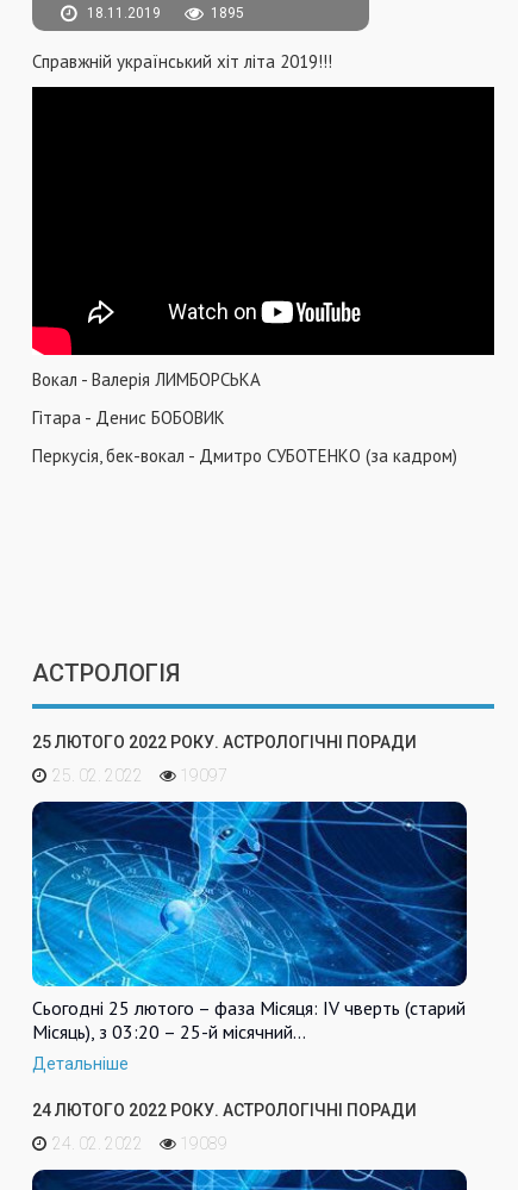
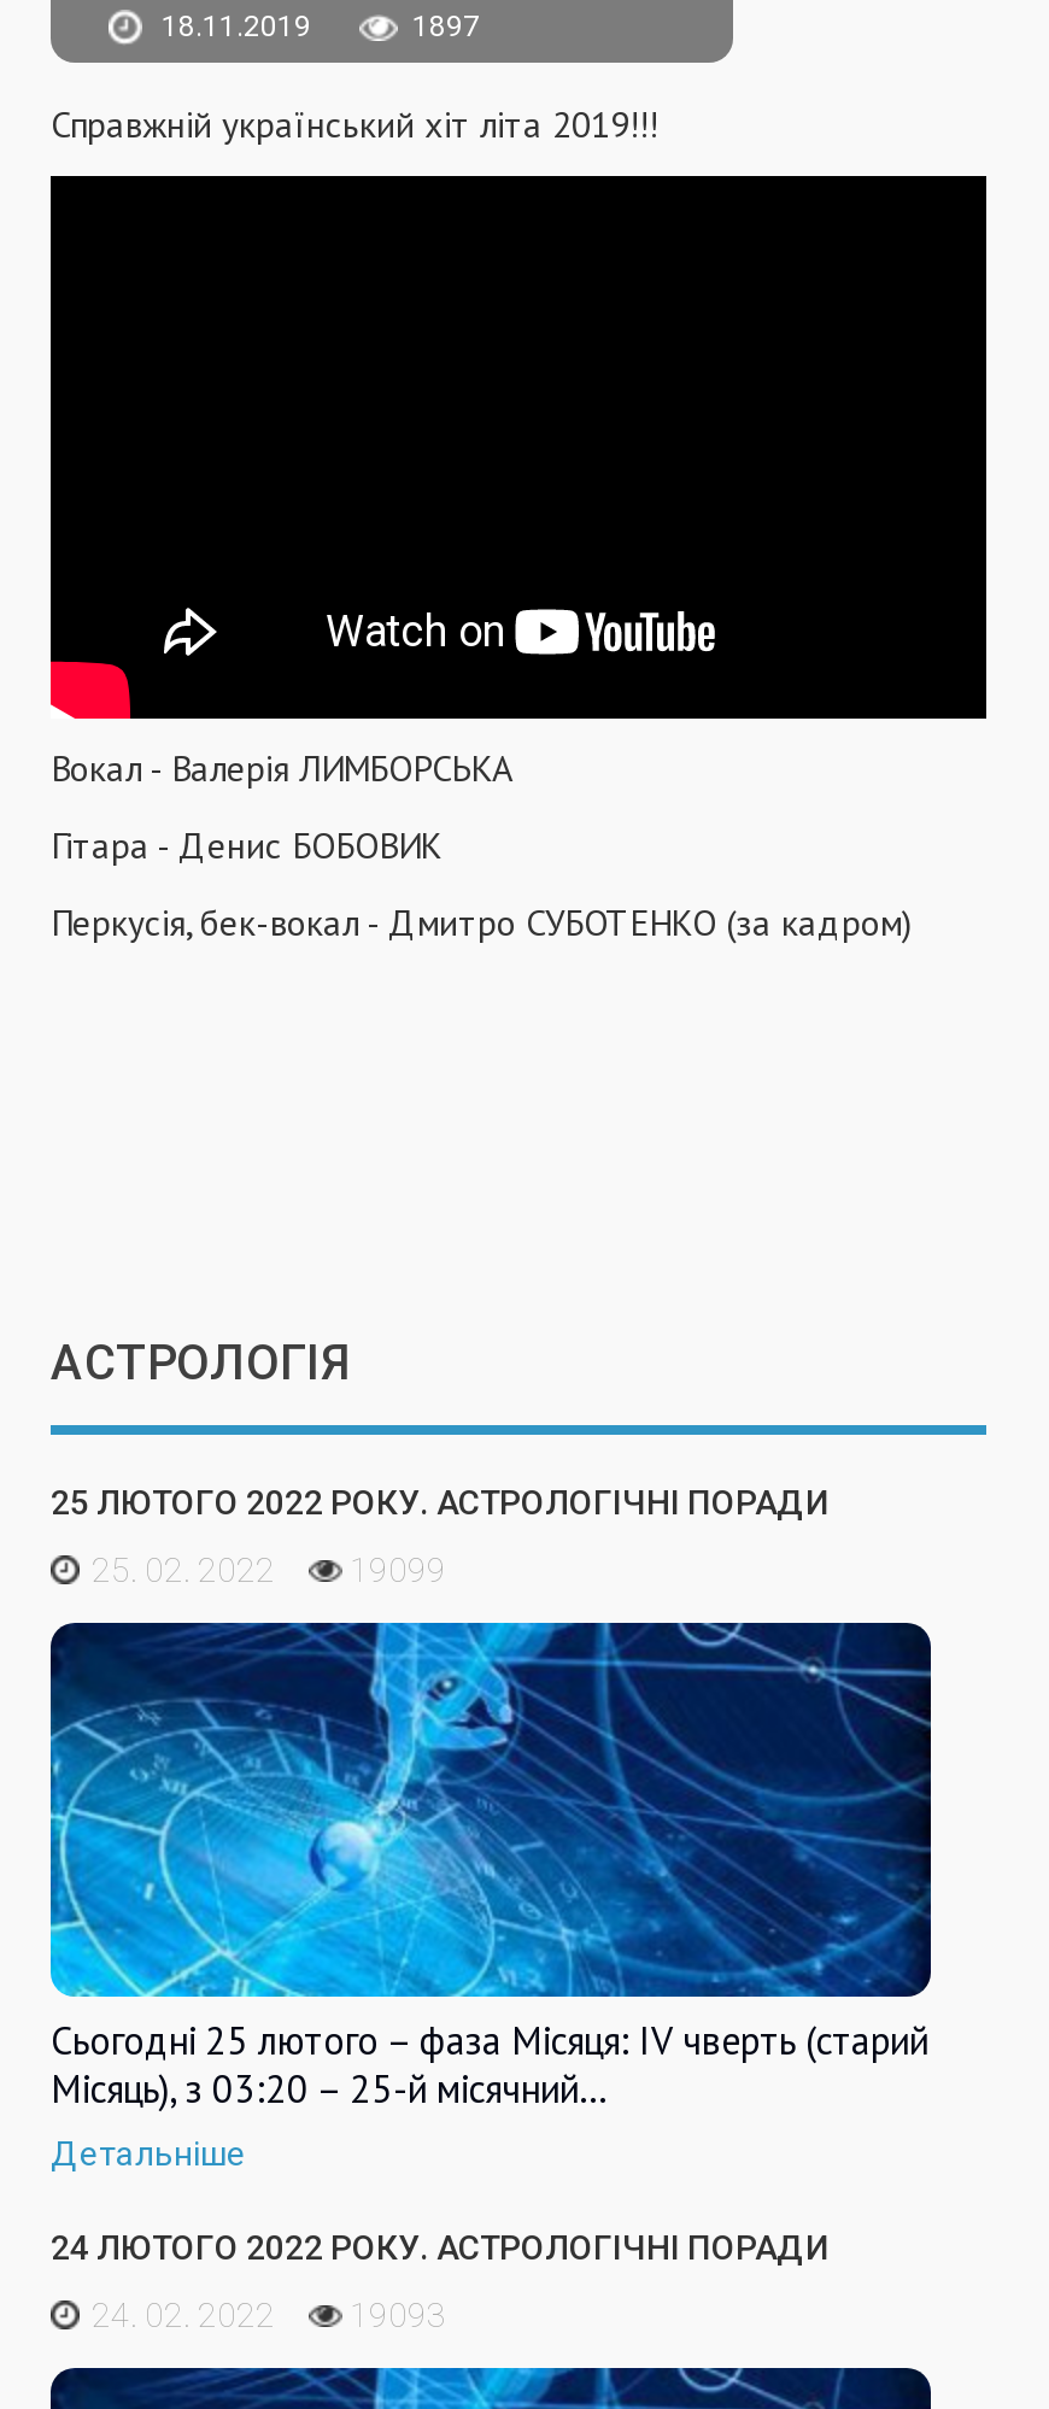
[211,5,244,22] 1895 -> [412,11,480,44] 1897
[52,766,227,785] 25. 02. 2022 19097 -> [92,1552,446,1590] 25. 02. 2022 19099
[52,1134,227,1154] 24. 02. 2022 19089 -> [92,2297,446,2335] 24. 02. 2022 19093

